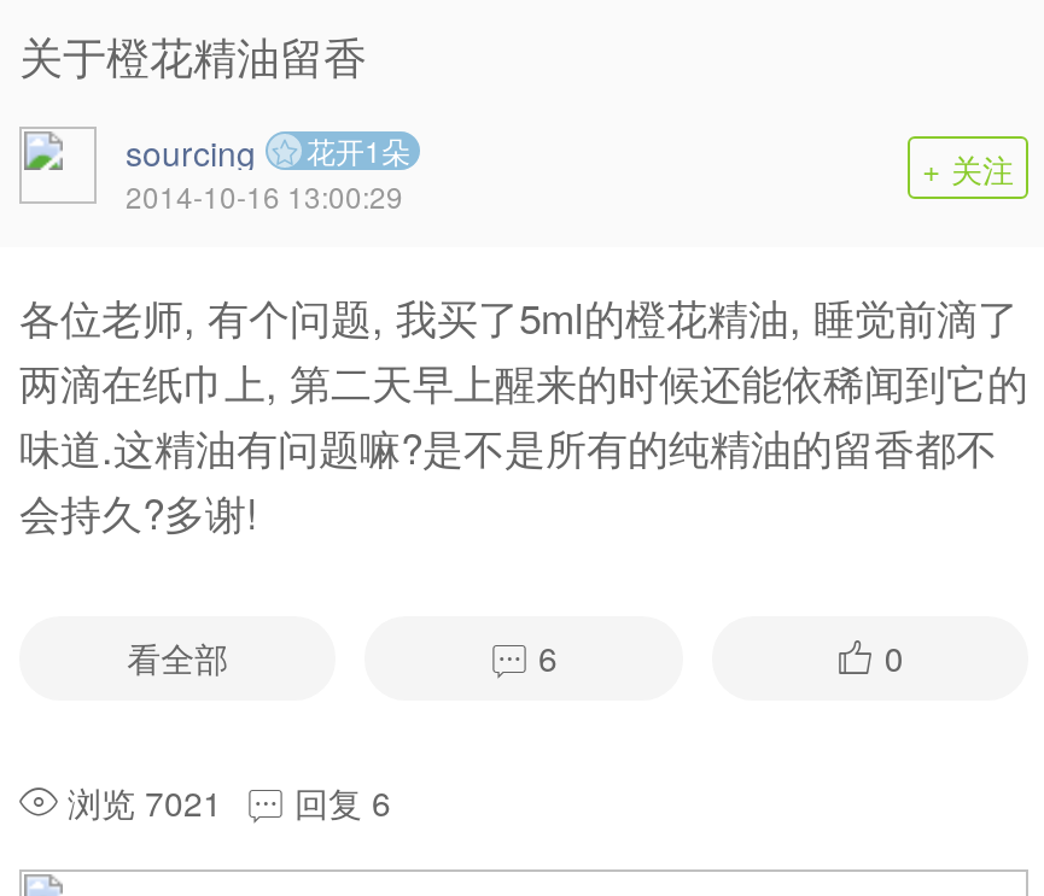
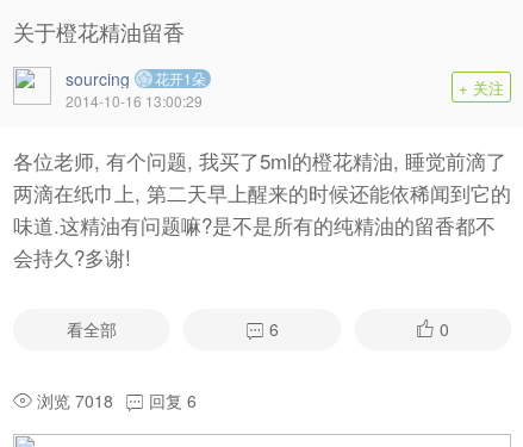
[58,779,391,827] 浏览 7021 回复 6 -> [32,389,197,413] 浏览 7018 回复 6

